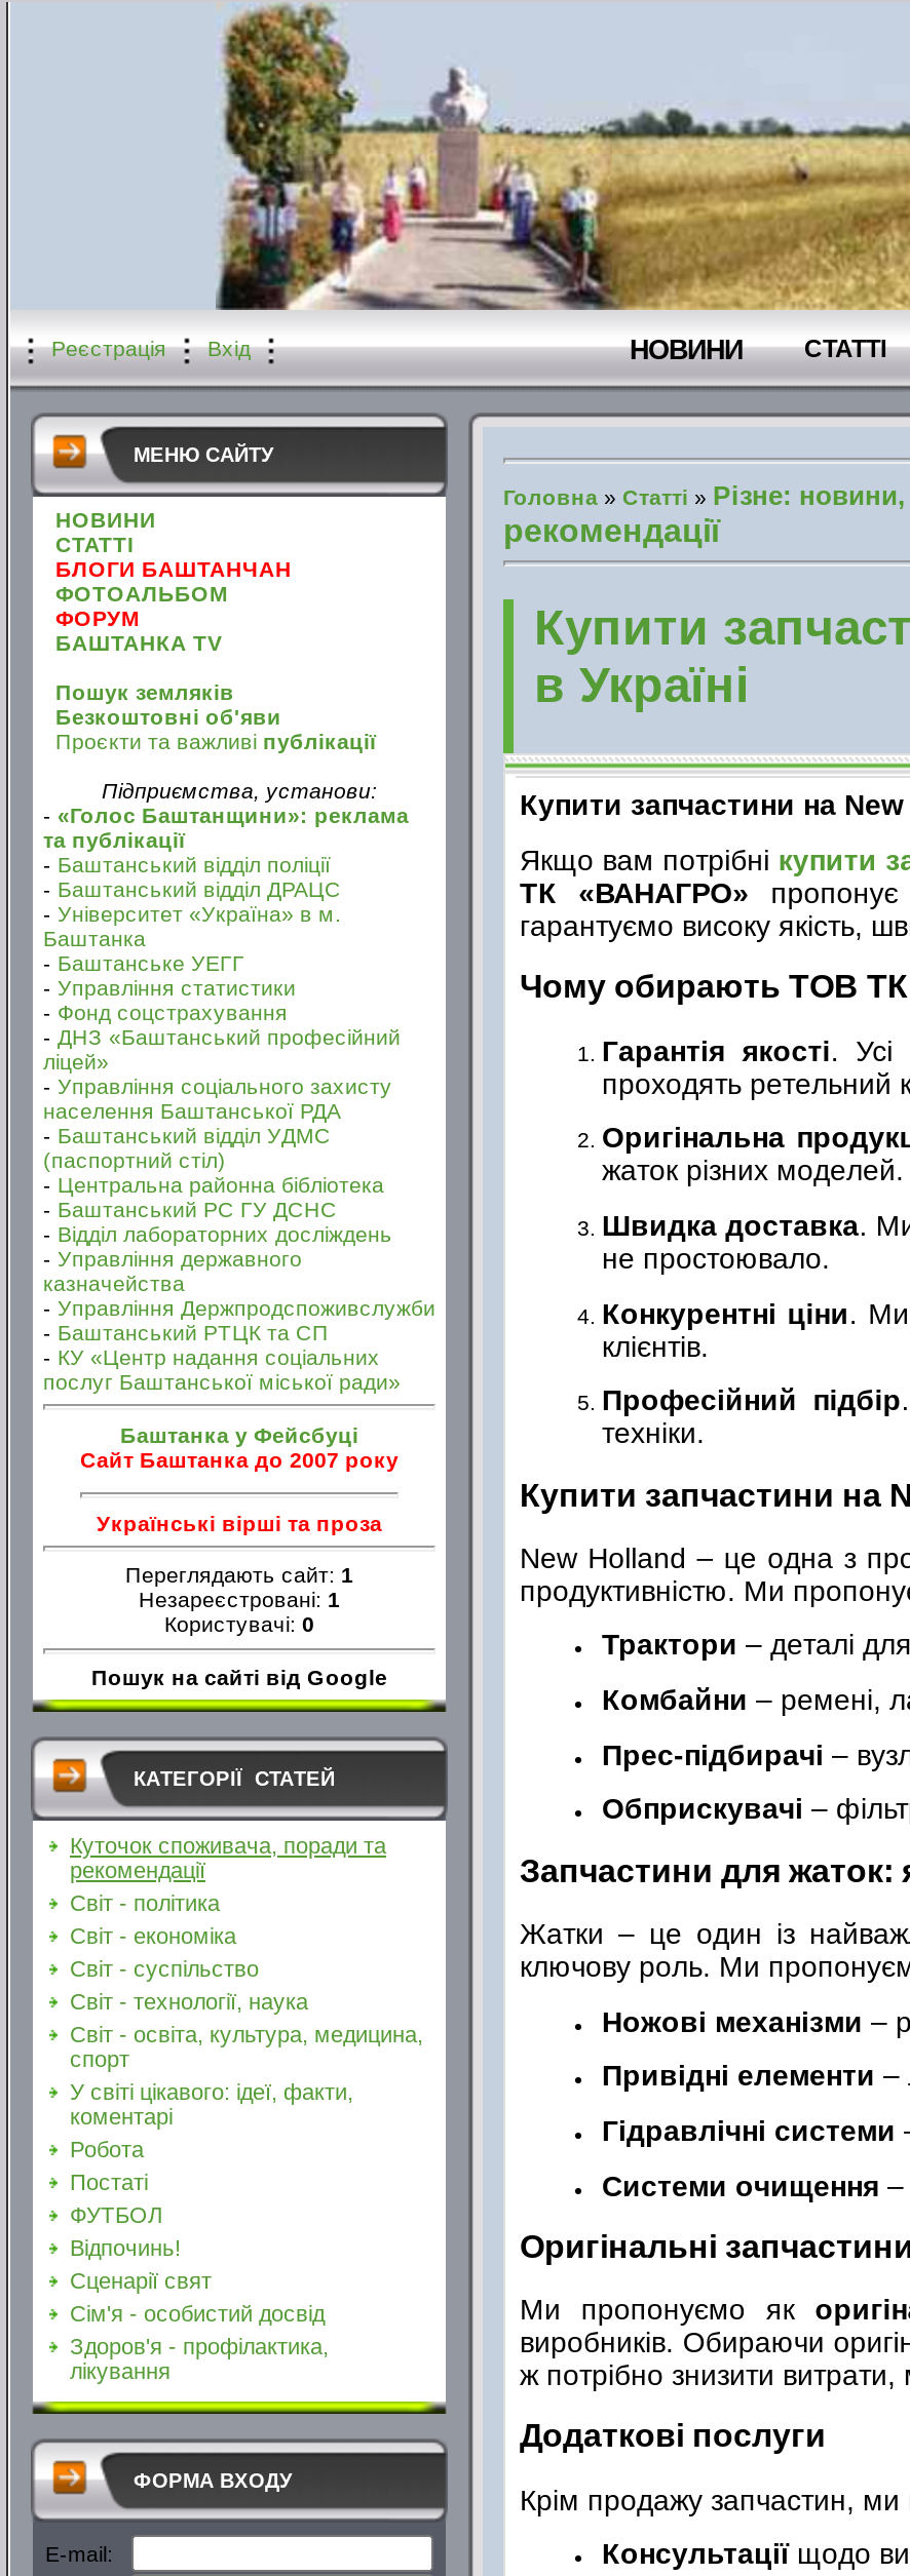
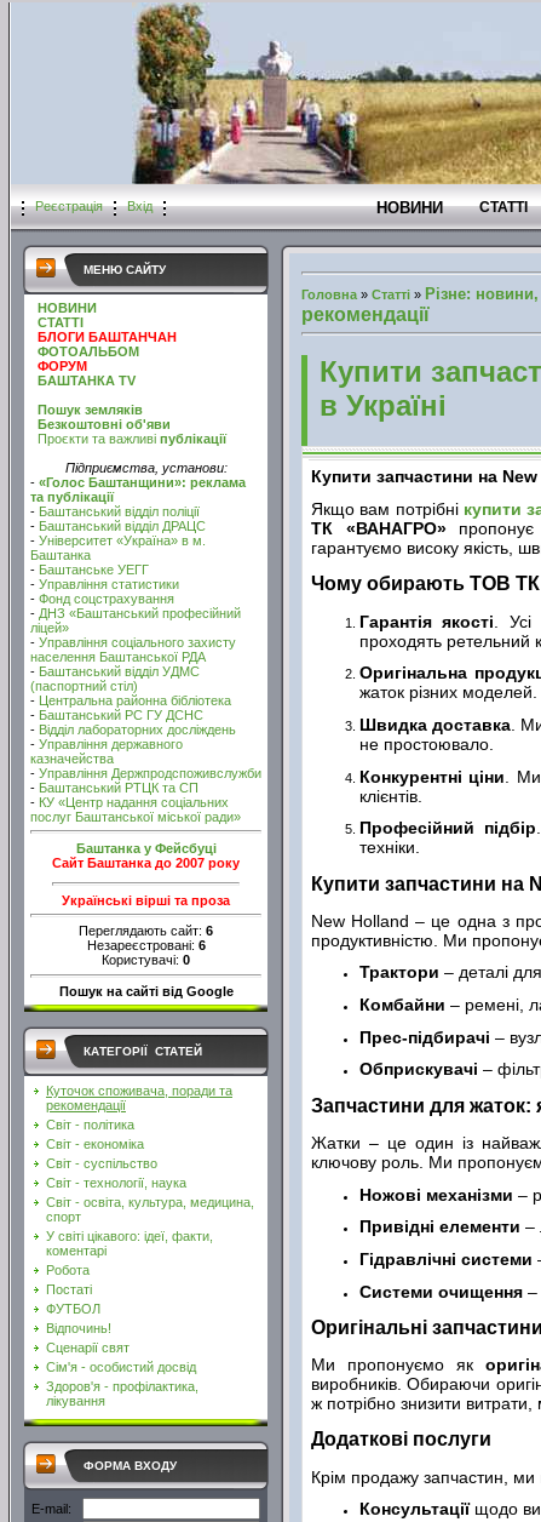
[125,1563,353,1587] Переглядають сайт: 1 -> [79,924,213,938] Переглядають сайт: 6
[139,1587,340,1612] Незареєстровані: 1 -> [87,938,205,953] Незареєстровані: 6

